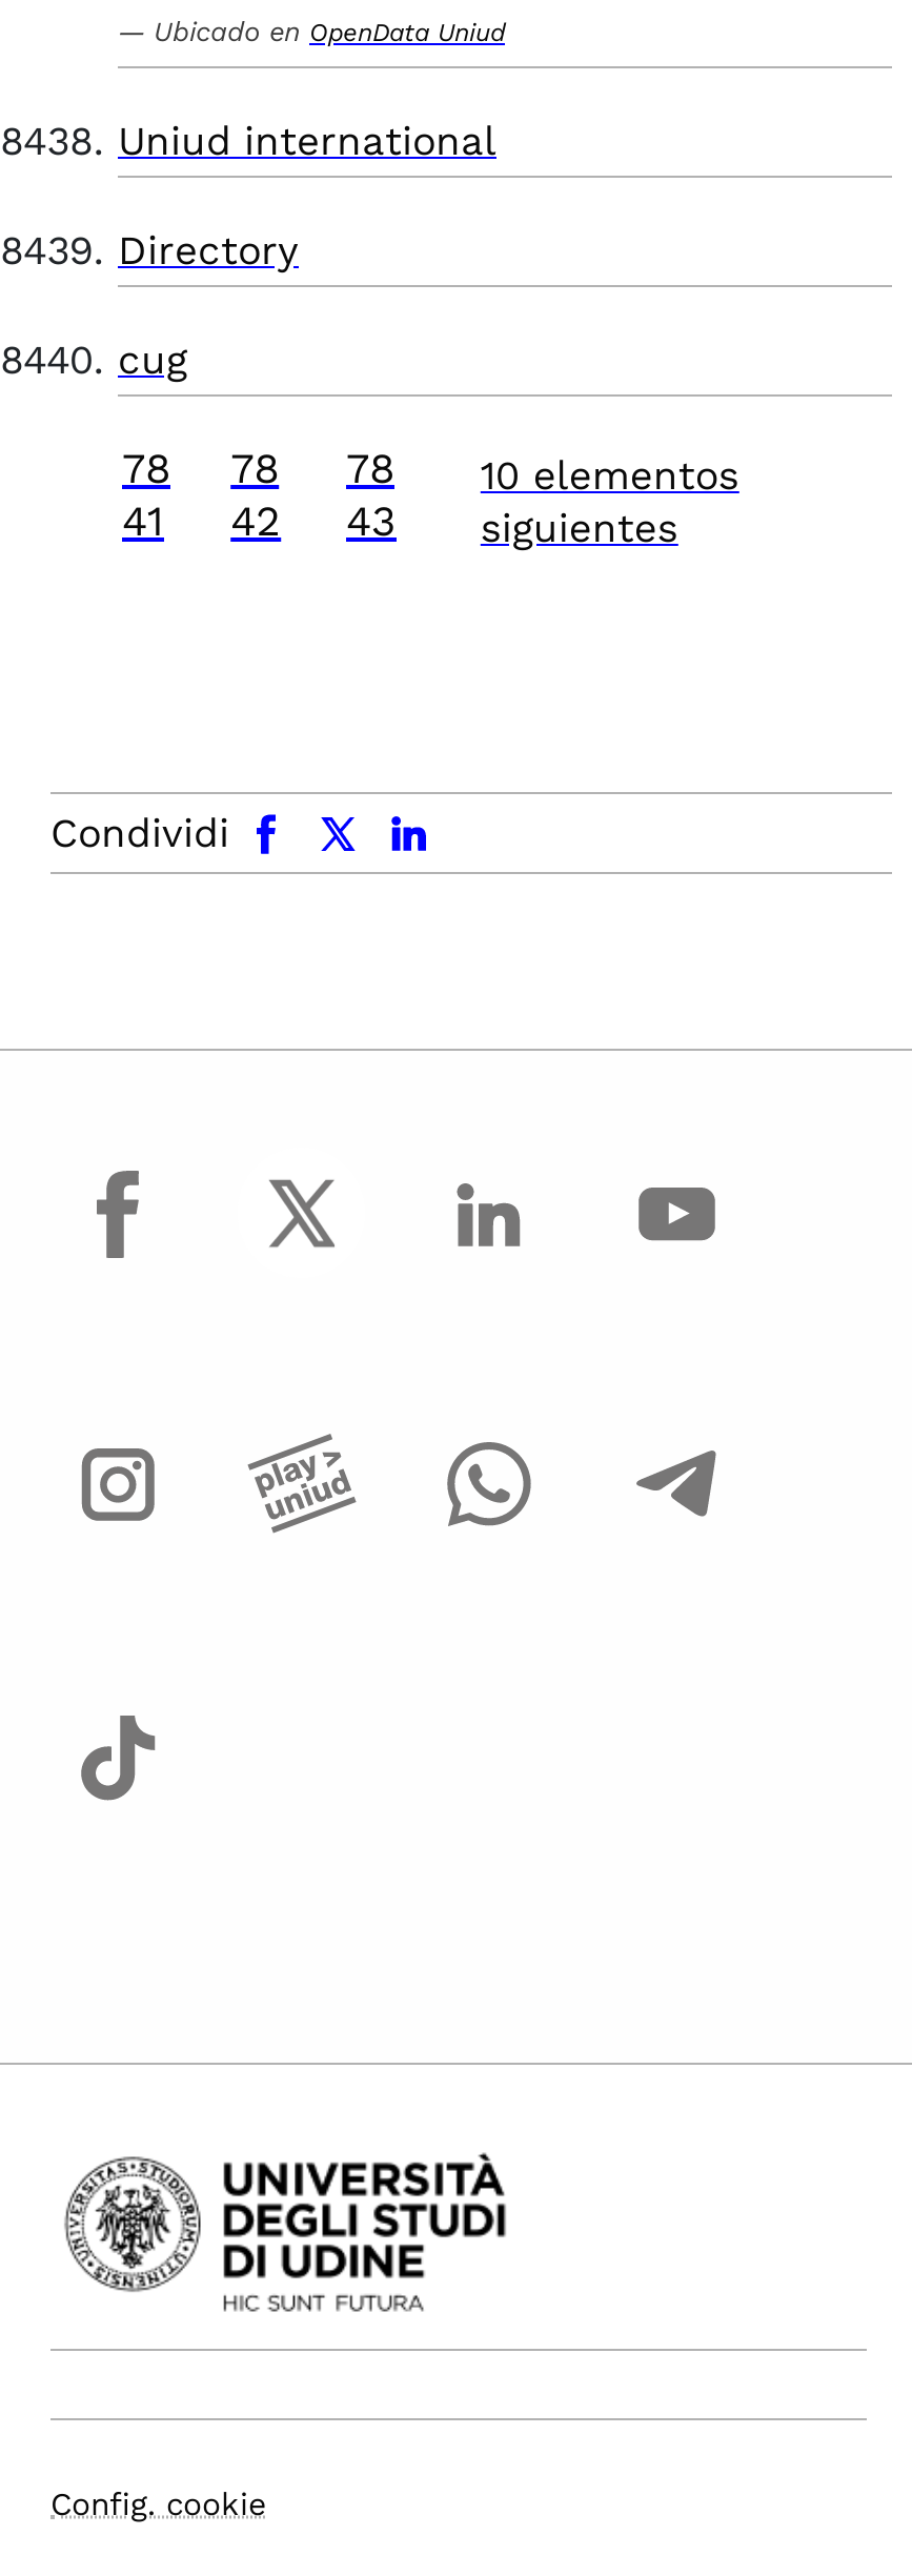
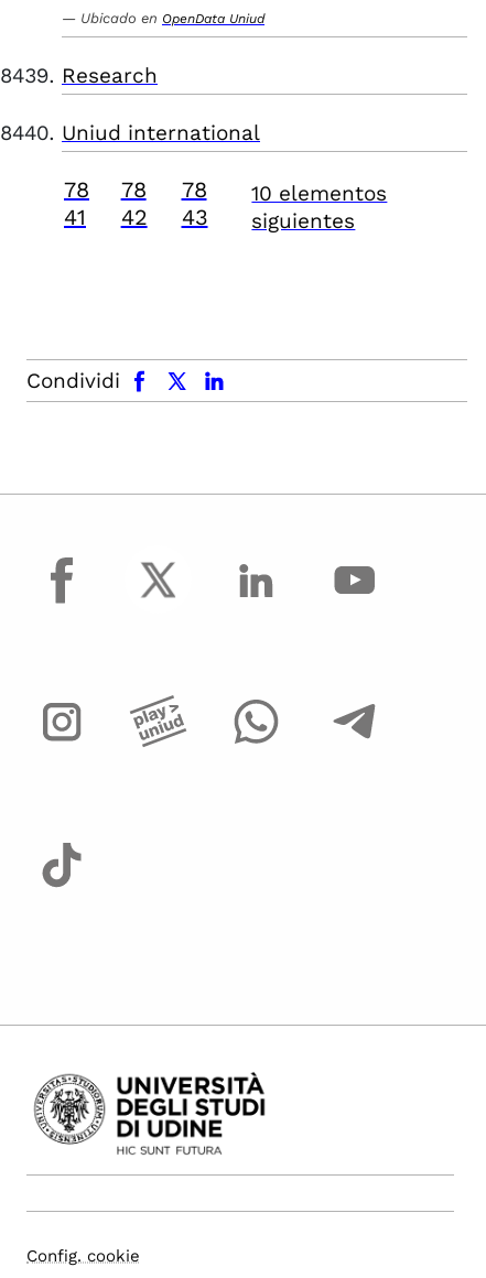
none -> [62,63,158,88] Research
moved [118,117,496,165] -> [62,120,260,145]: Uniud international
[118,226,299,384] Directory | cug -> none

